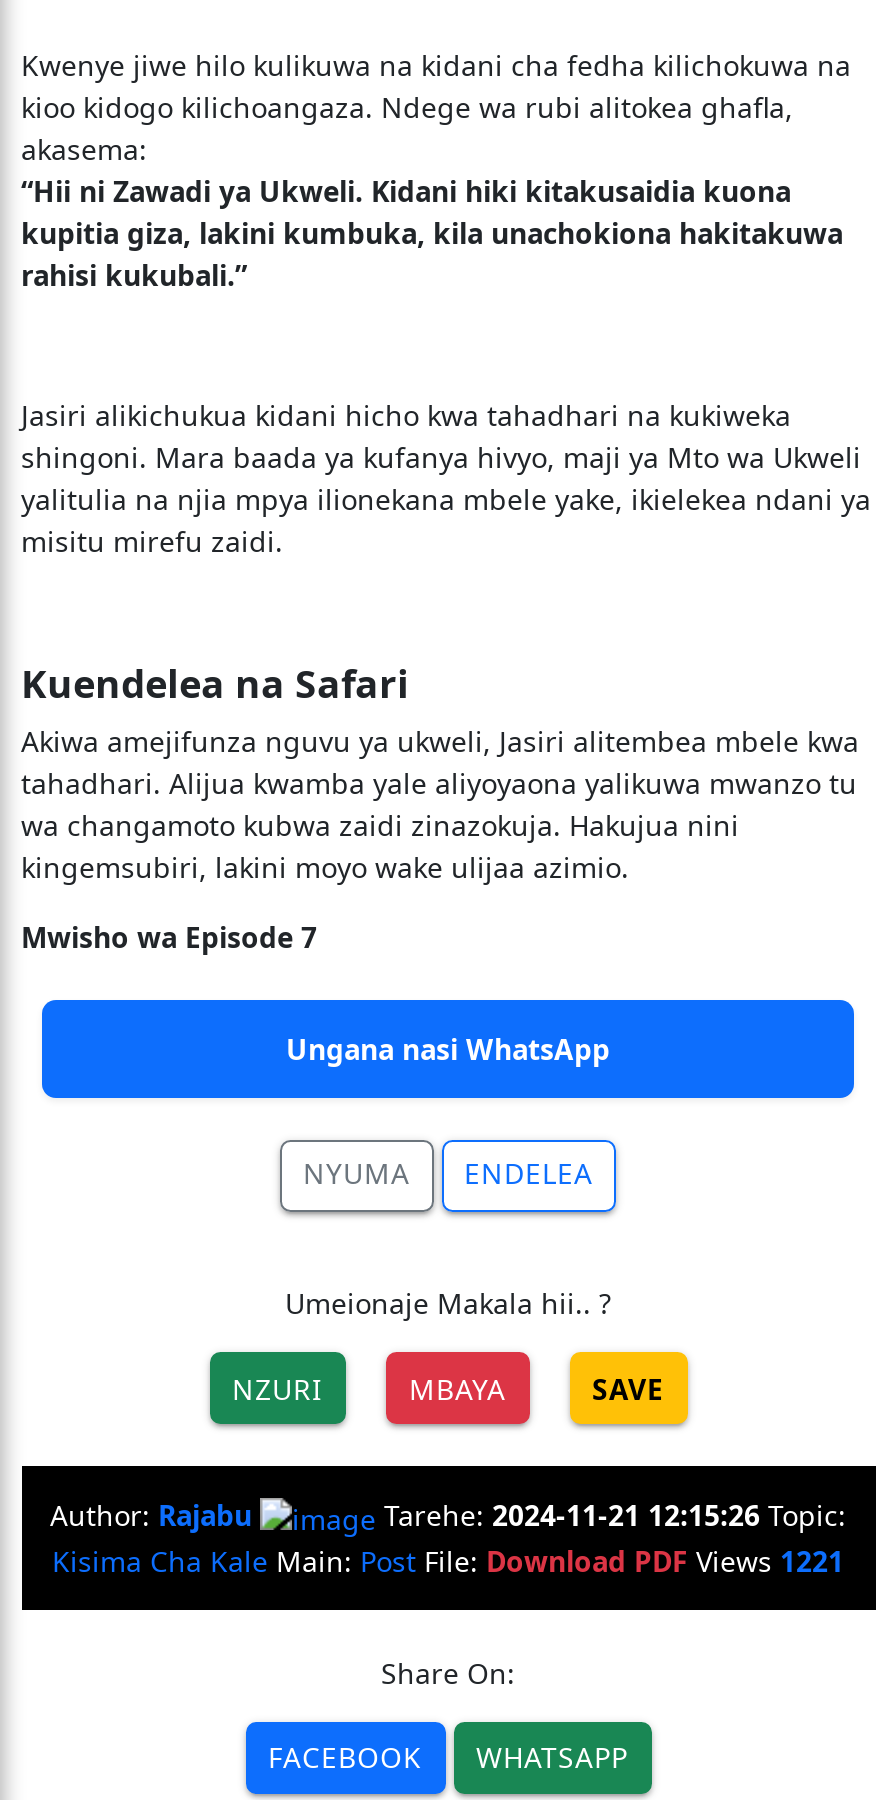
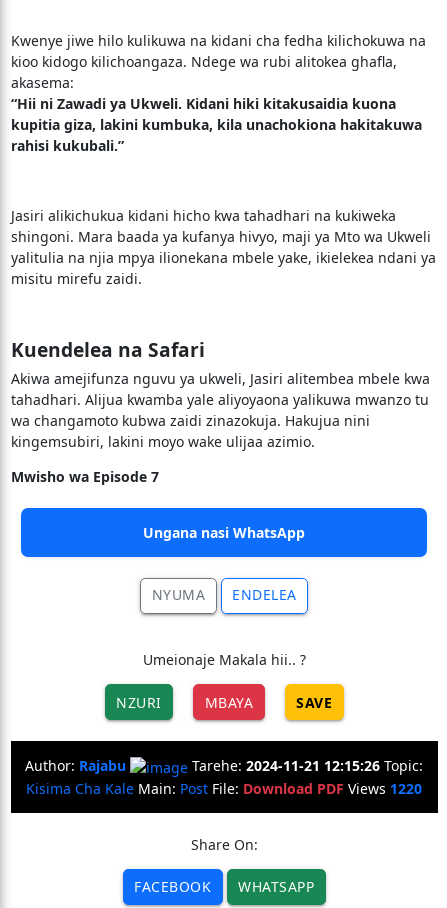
[52,1542,844,1580] Kisima Cha Kale Main: Post File: Download PDF Views 1221 -> [26,779,422,798] Kisima Cha Kale Main: Post File: Download PDF Views 1220

